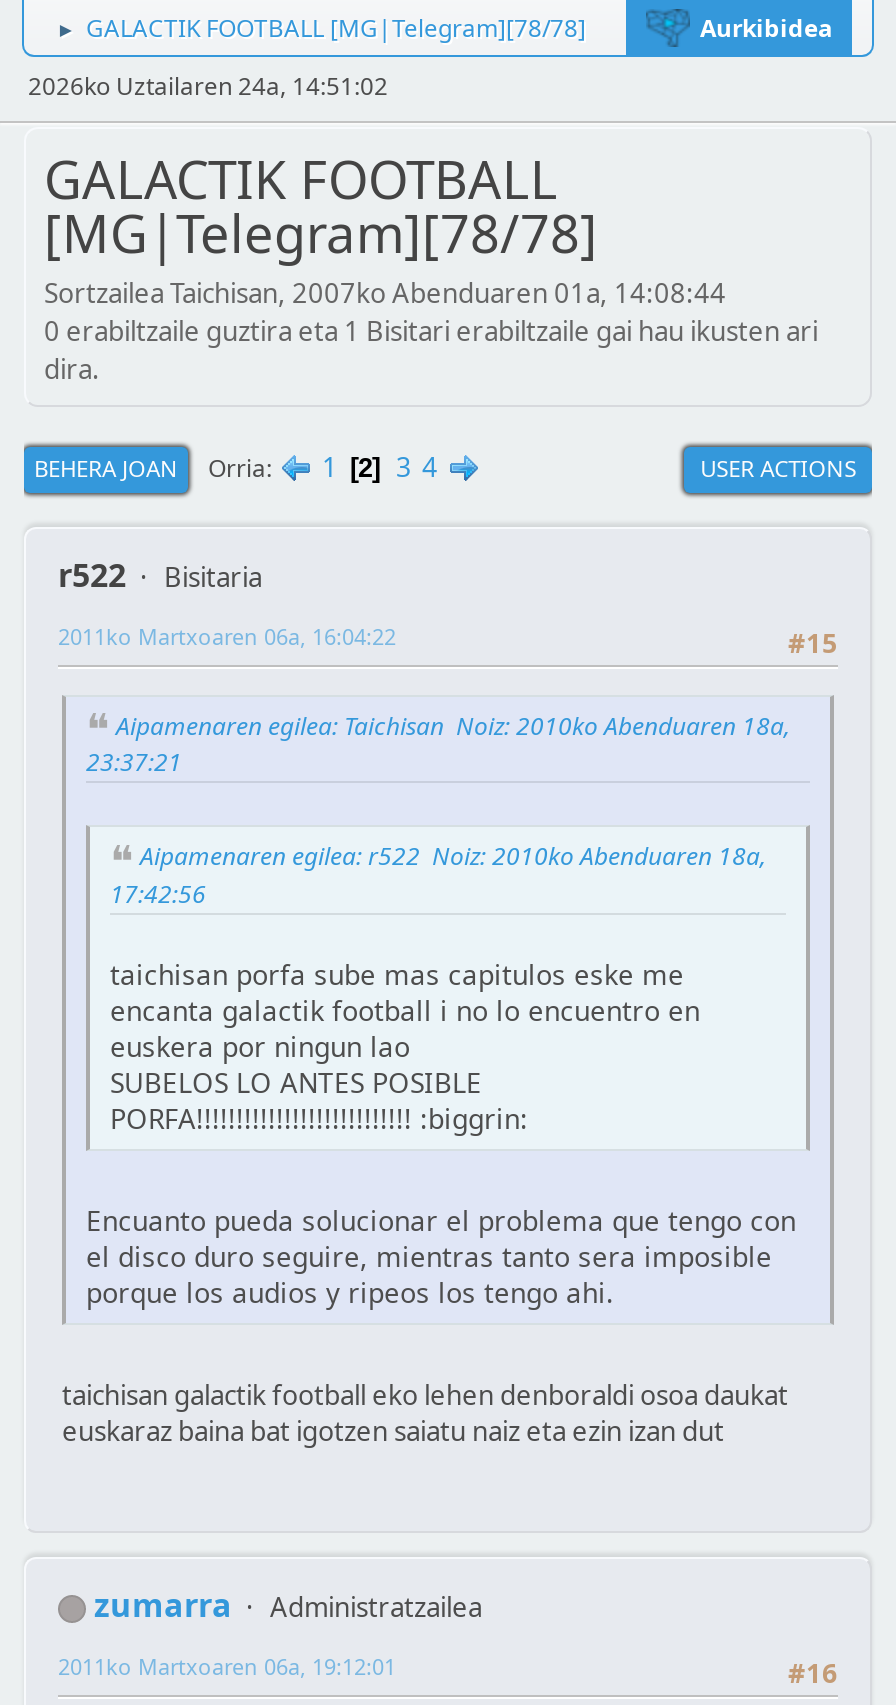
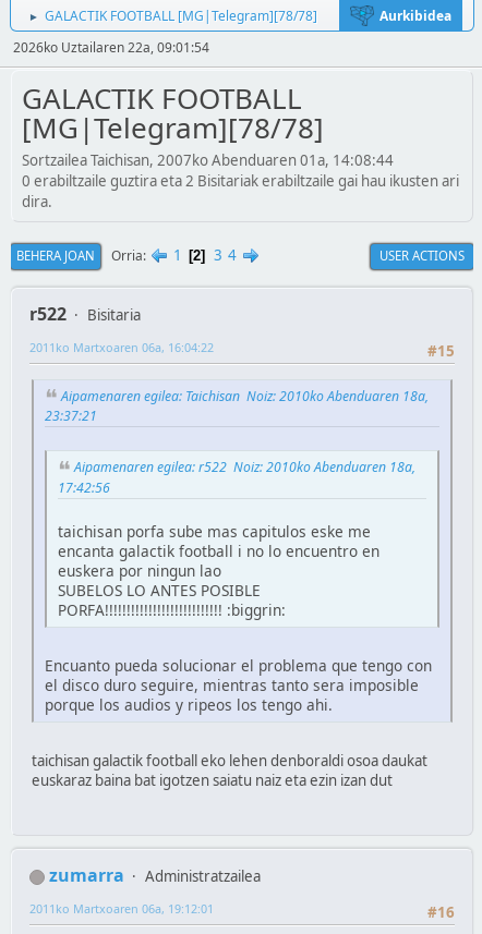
[28,69,388,103] 2026ko Uztailaren 24a, 14:51:02 -> [13,38,209,57] 2026ko Uztailaren 22a, 09:01:54
[44,312,818,348] 0 erabiltzaile guztira eta 1 Bisitari erabiltzaile gai hau ikusten ari -> [22,171,459,190] 0 erabiltzaile guztira eta 2 Bisitariak erabiltzaile gai hau ikusten ari

